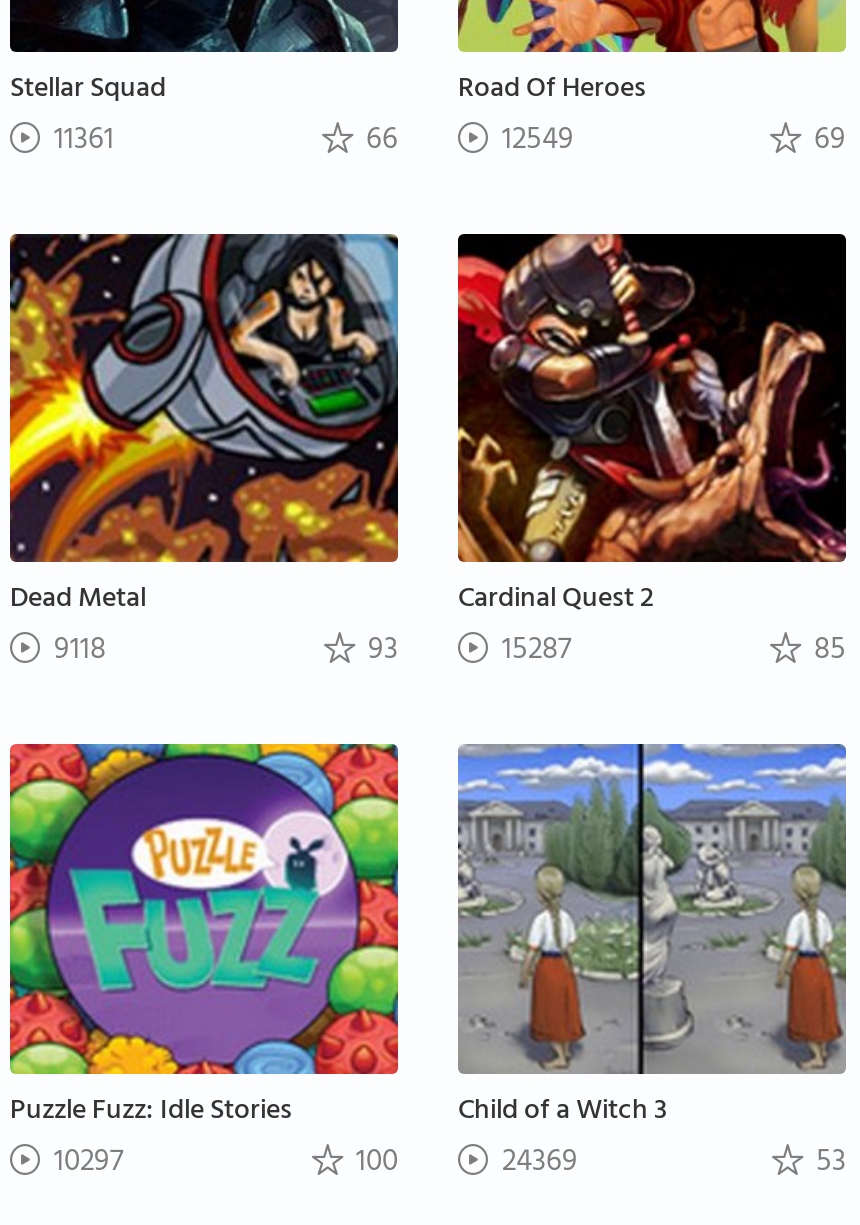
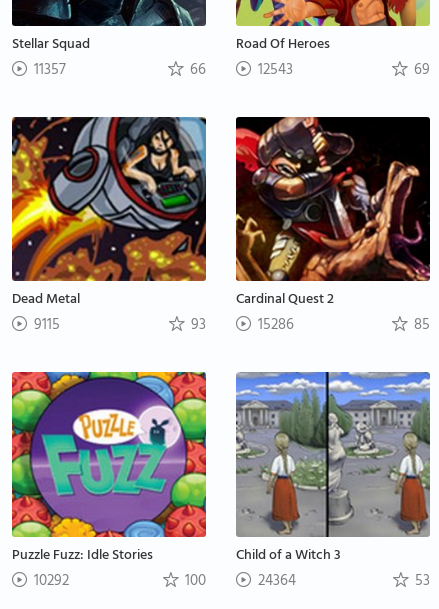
[46,114,114,172] 11361 -> [30,57,66,86] 11357
[358,114,574,172] 66 12549 -> [186,57,293,86] 66 12543
[46,625,106,683] 9118 -> [30,312,60,341] 9115
[360,625,572,683] 93 15287 -> [187,312,294,341] 93 15286
[46,1136,124,1194] 10297 -> [30,568,69,597] 10292
[348,1136,578,1194] 100 24369 -> [181,568,296,597] 100 24364

